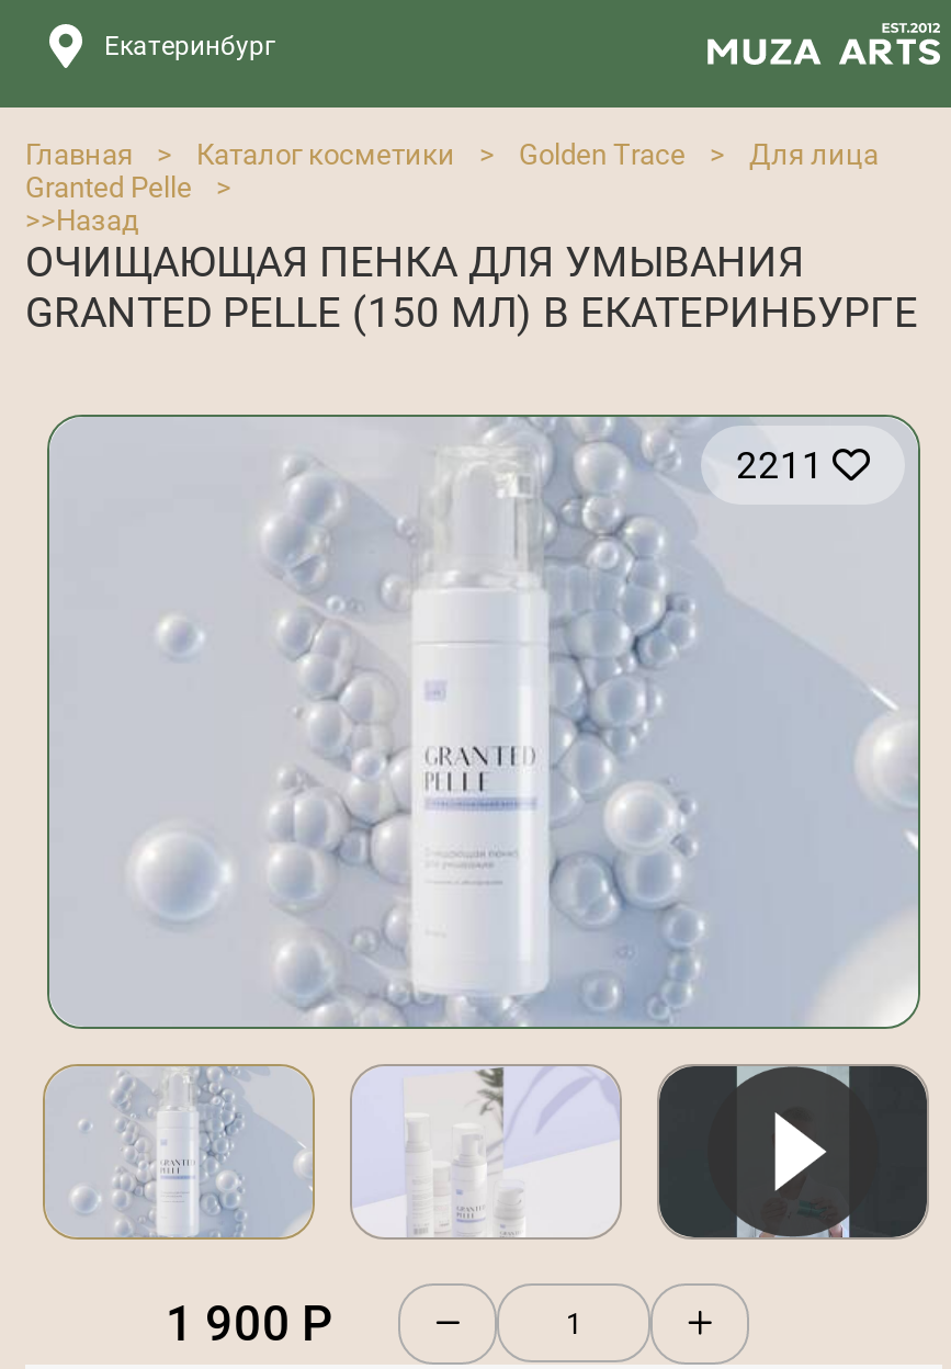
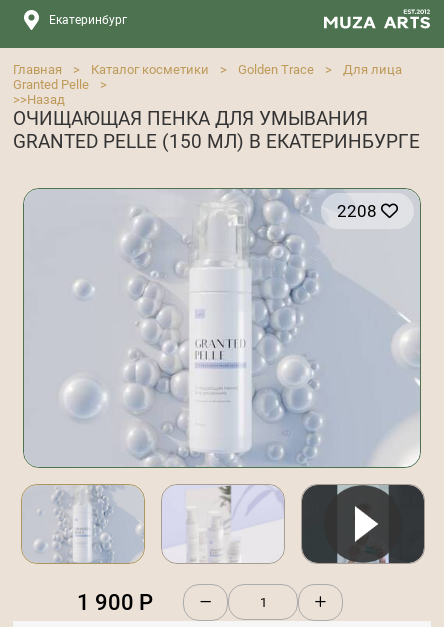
[736,443,824,487] 2211 -> [337,201,377,221] 2208

